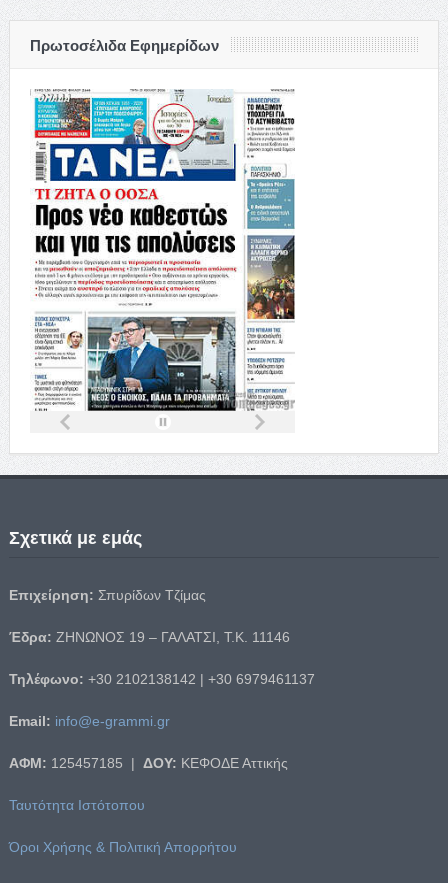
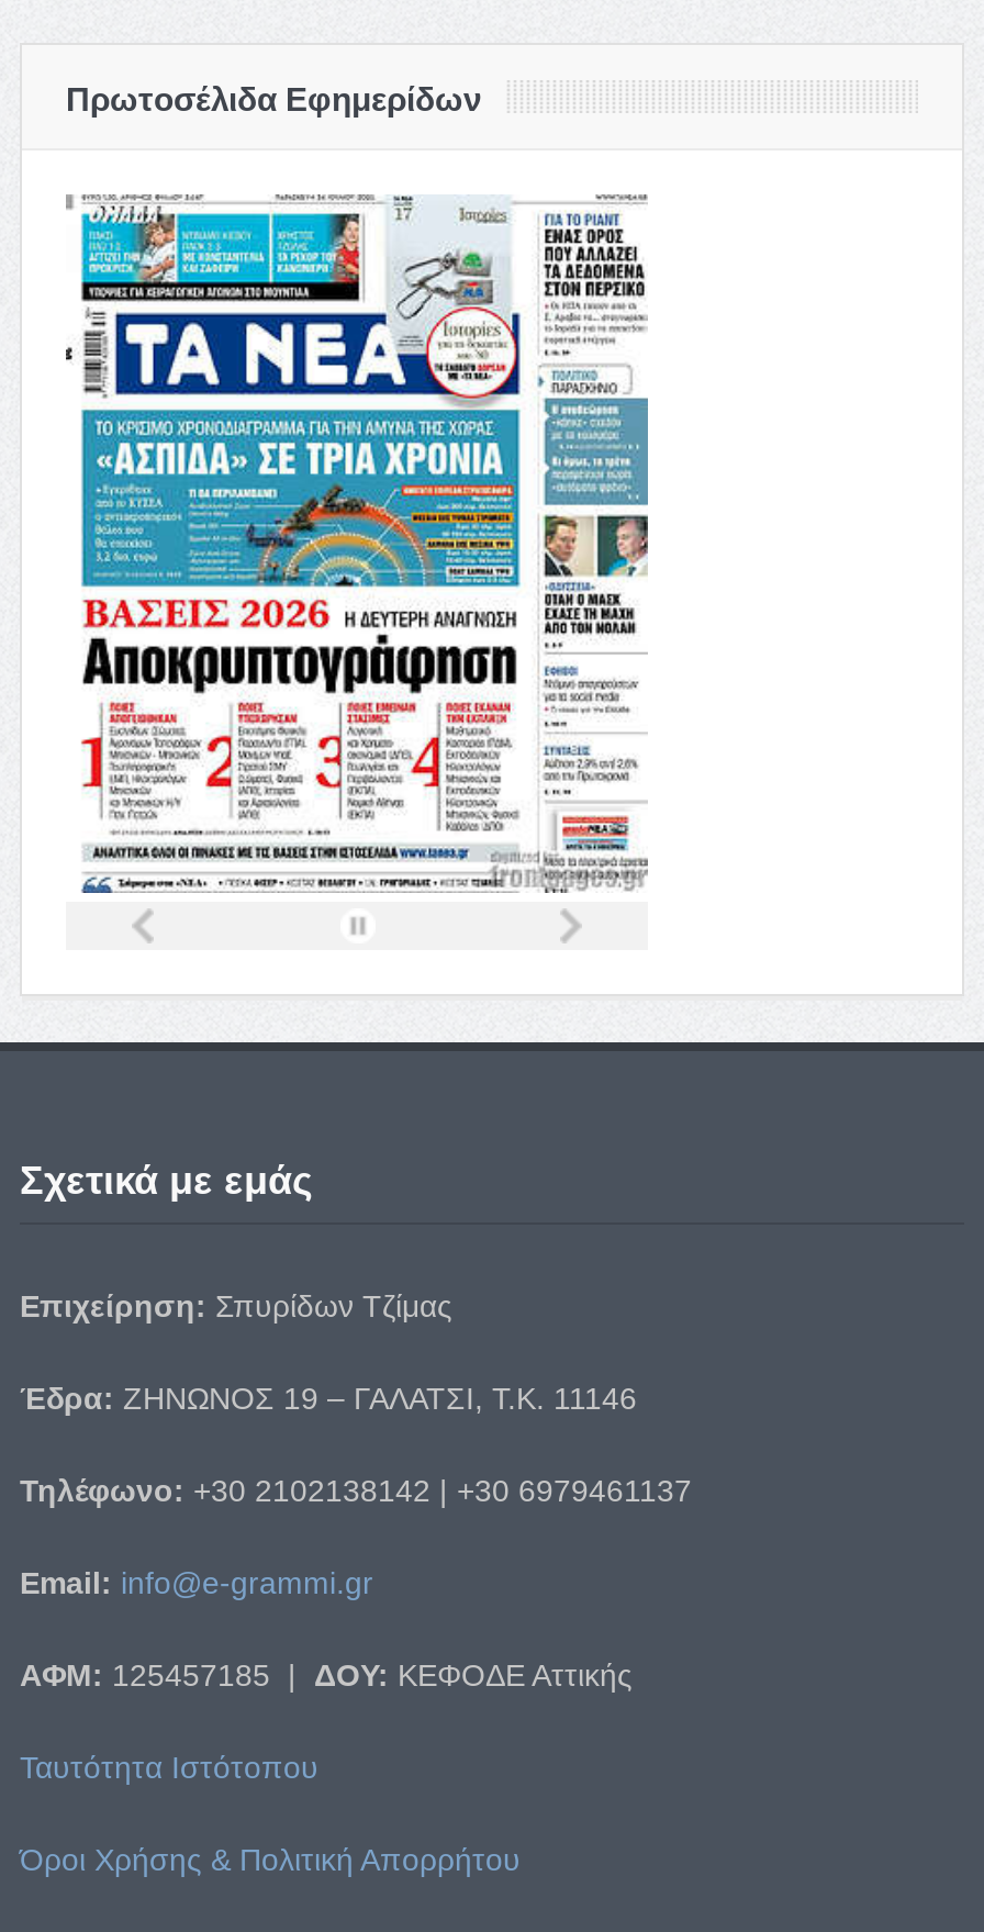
[30,89,296,412] [image] -> [64,193,650,903] [image]

